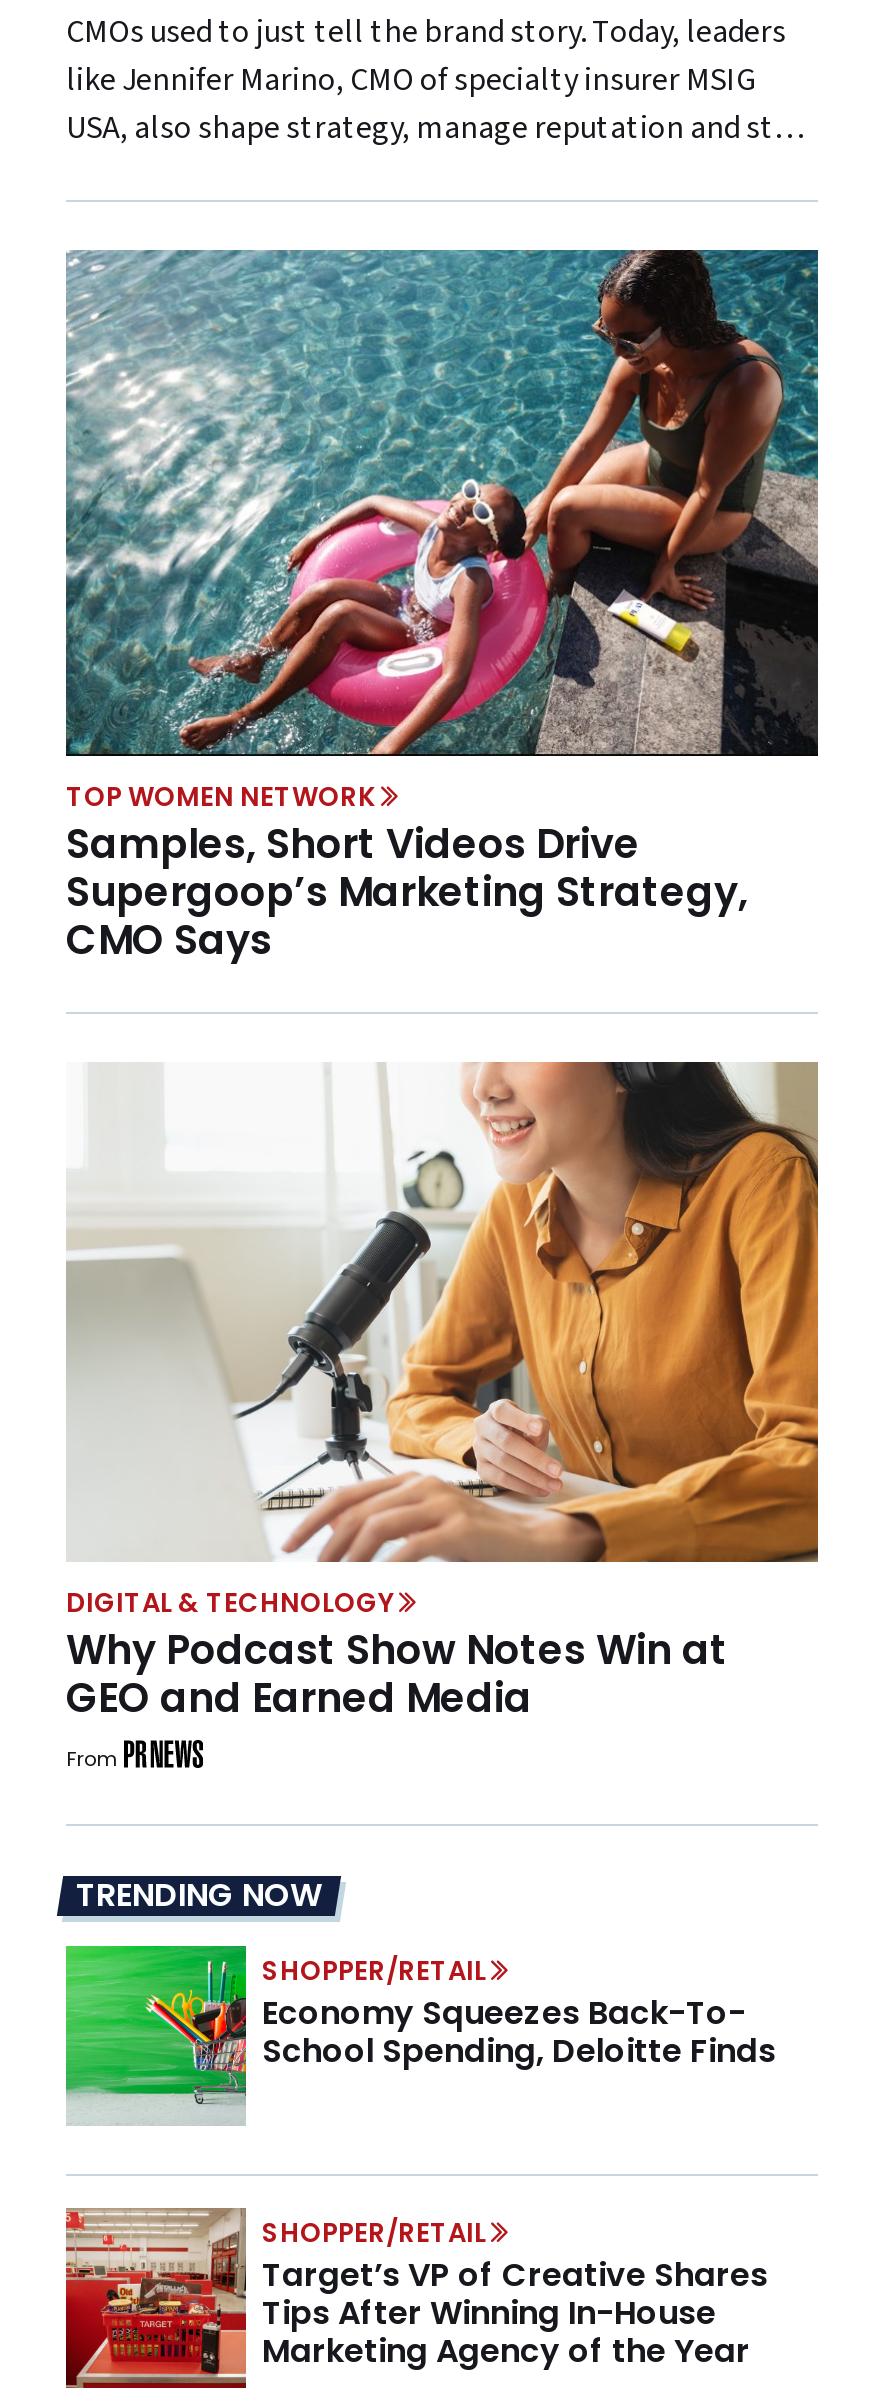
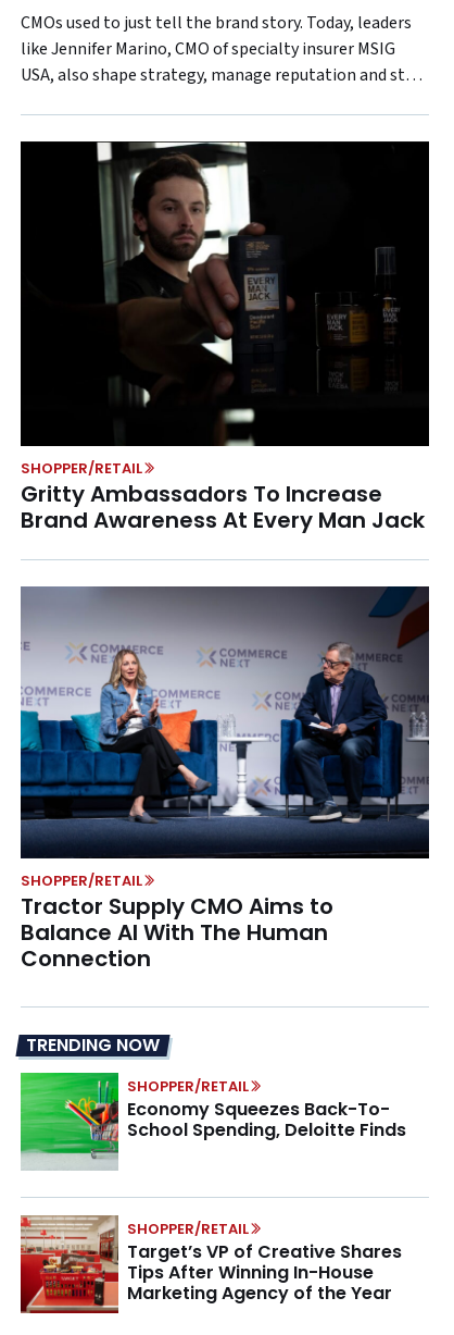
[64,248,820,967] [image] | TOP WOMEN NETWORK | Samples, Short Videos Drive | Supergoop’s Marketing Strategy, | CMO Says -> [20,140,430,535] [image] | SHOPPER/RETAIL | Gritty Ambassadors To Increase | Brand Awareness At Every Man Jack
[66,1060,820,1774] [image] | DIGITAL & TECHNOLOGY | Why Podcast Show Notes Win at | GEO and Earned Media | From -> [20,585,430,974] [image] | SHOPPER/RETAIL | Tractor Supply CMO Aims to | Balance AI With The Human | Connection

